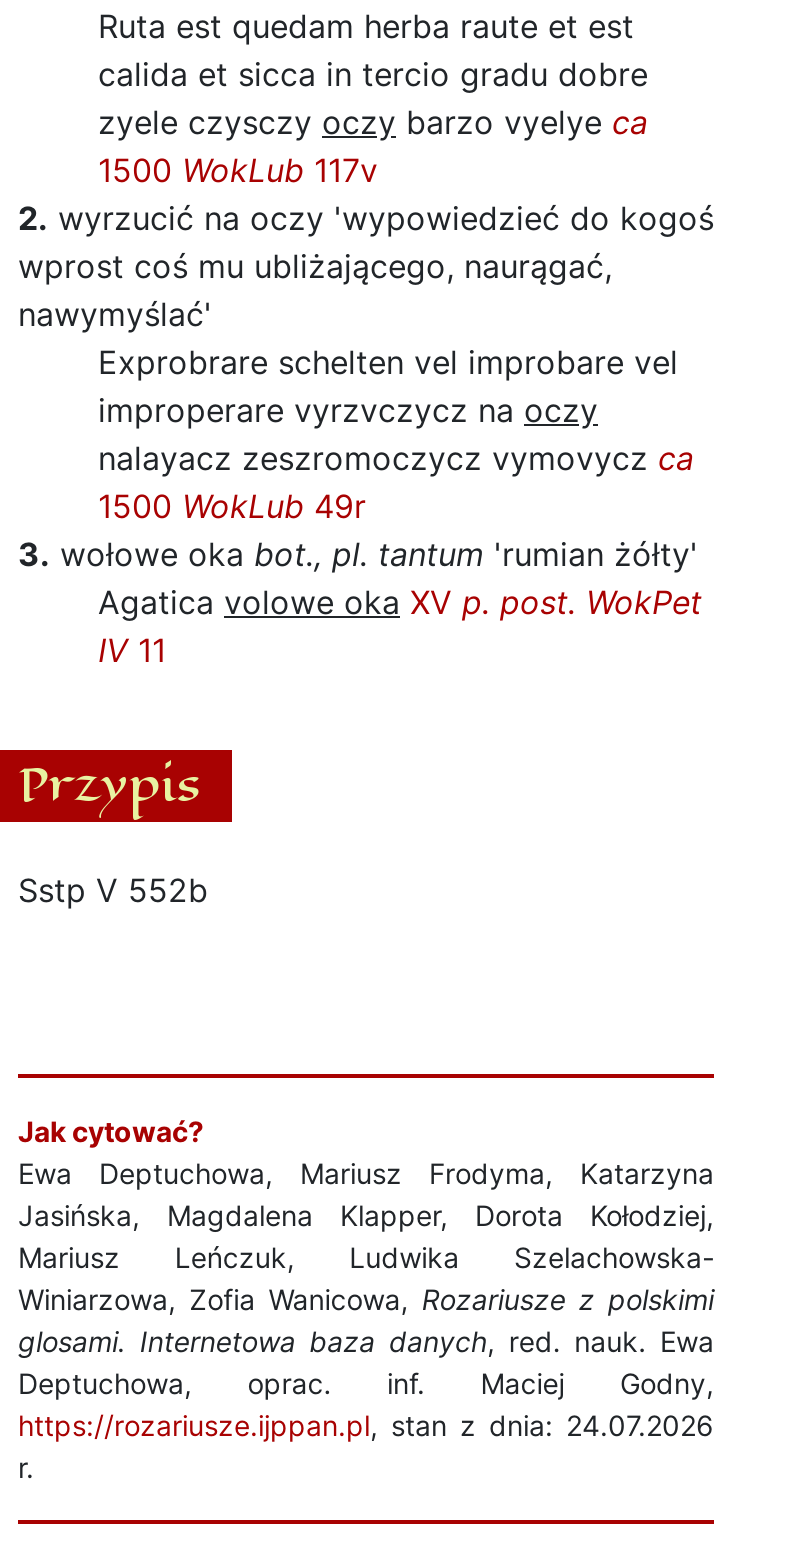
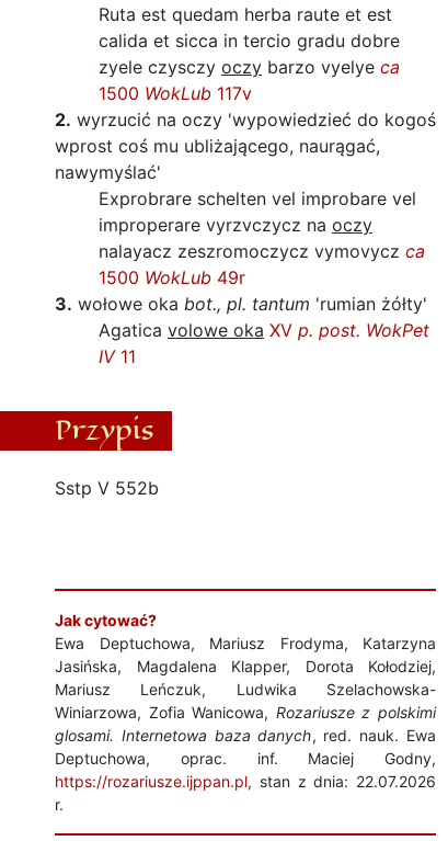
[18,1408,714,1442] https://rozariusze.ijppan.pl, stan z dnia: 24.07.2026 -> [55,772,436,791] https://rozariusze.ijppan.pl, stan z dnia: 22.07.2026

